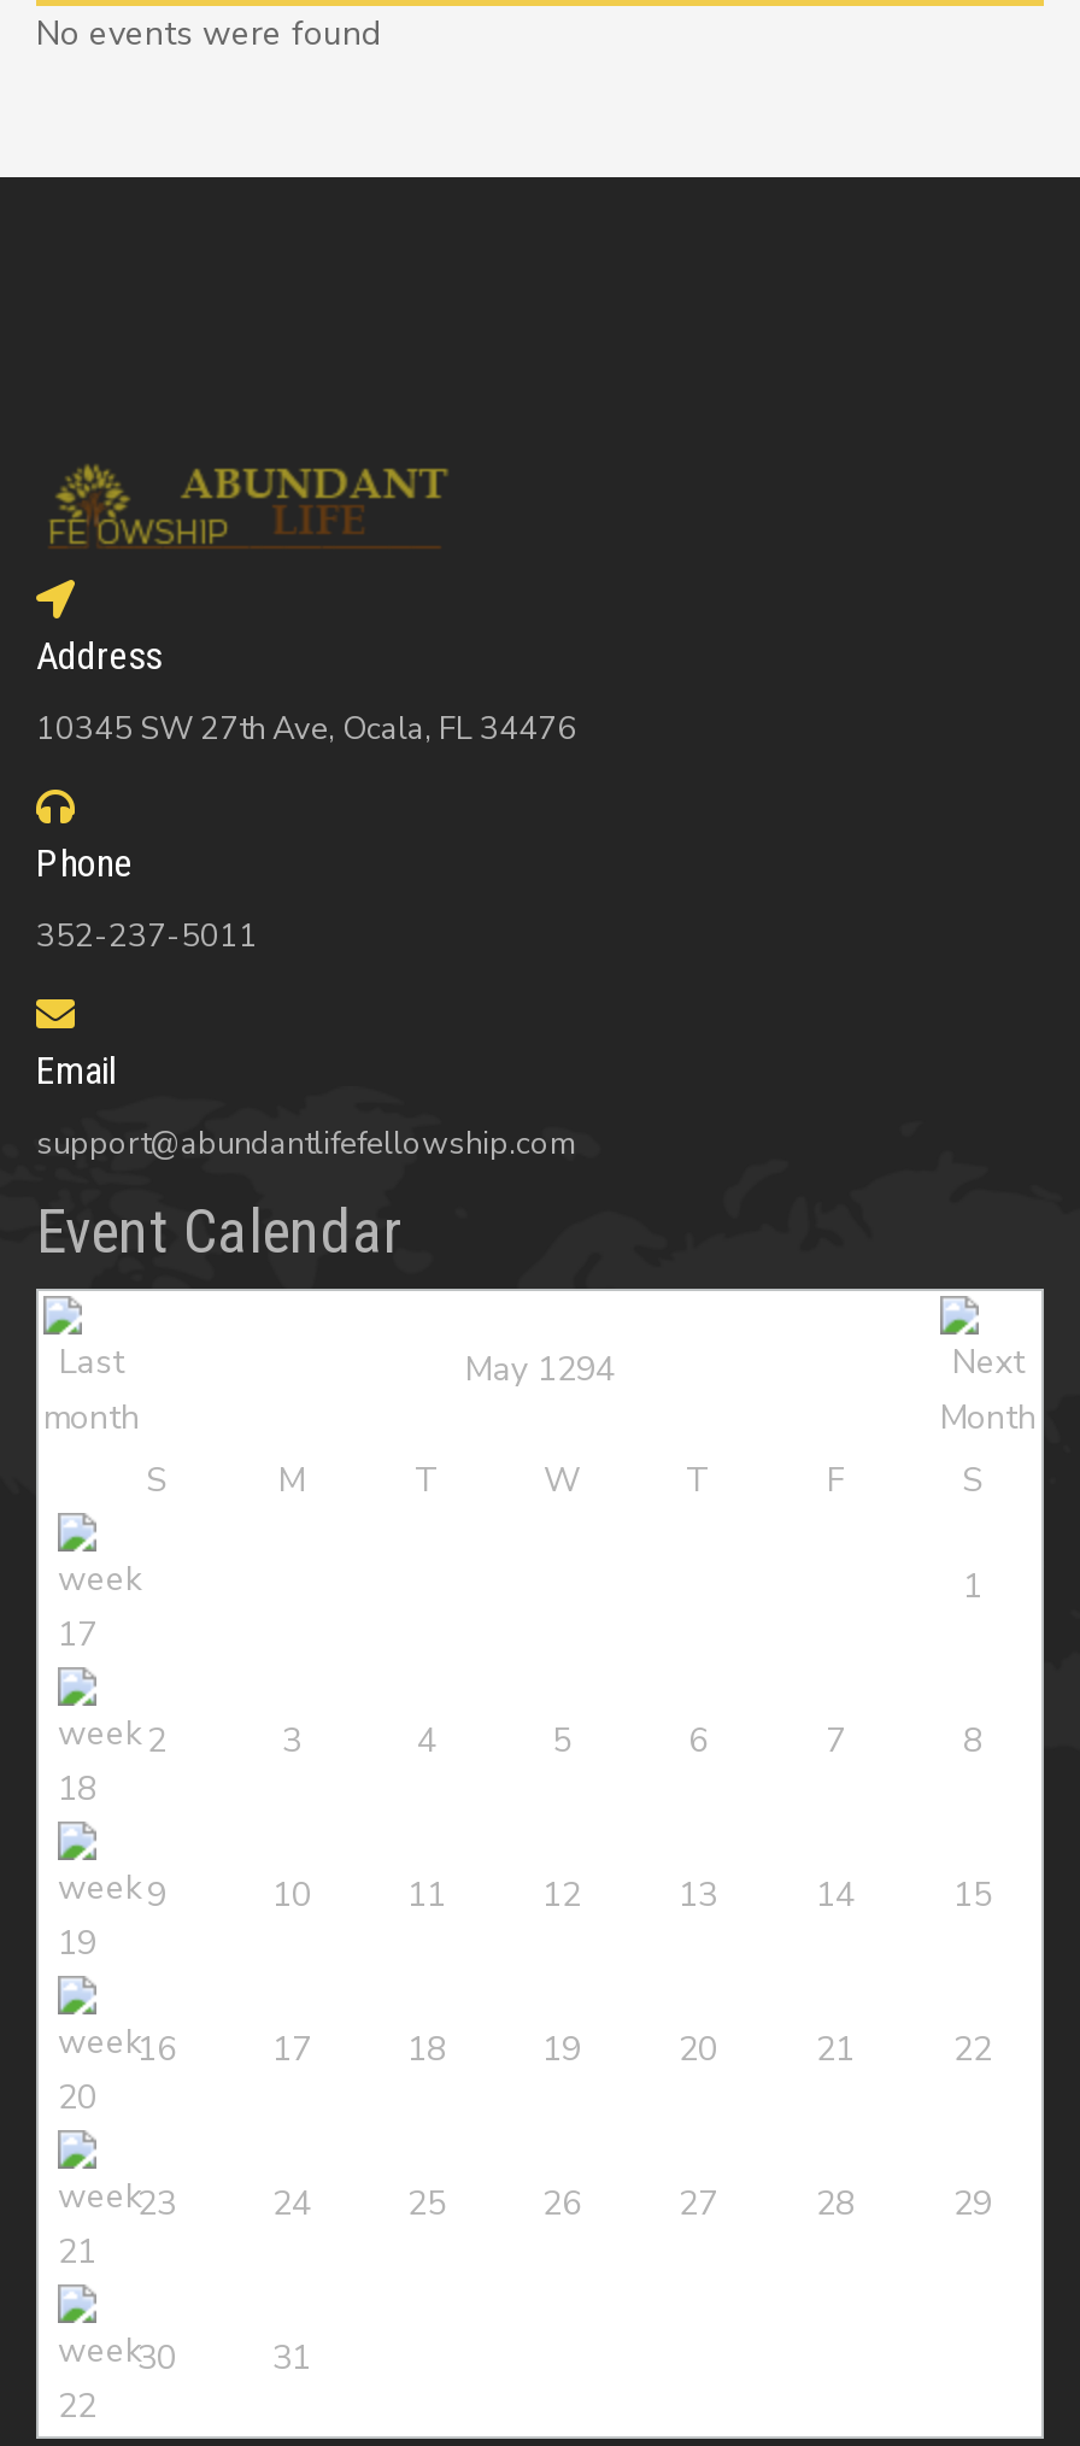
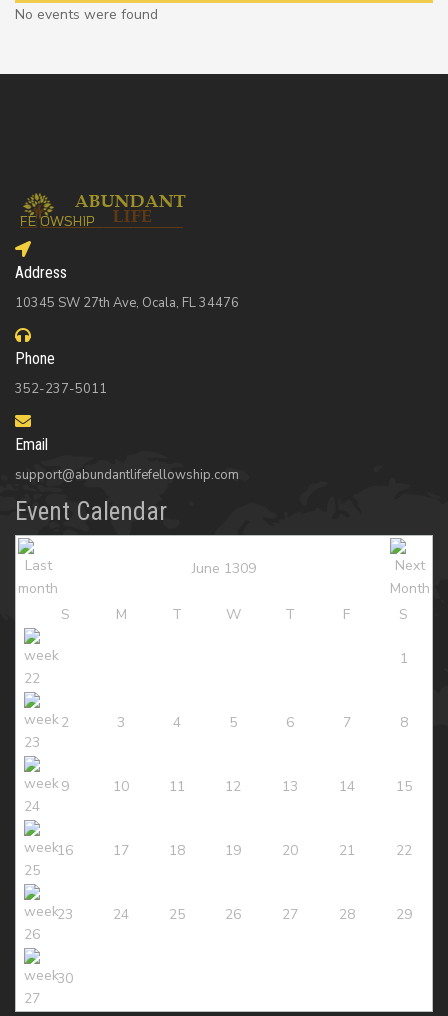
[465,1347,615,1393] May 1294 -> [192,559,256,578] June 1309
[272,2335,311,2381] 31 -> none

